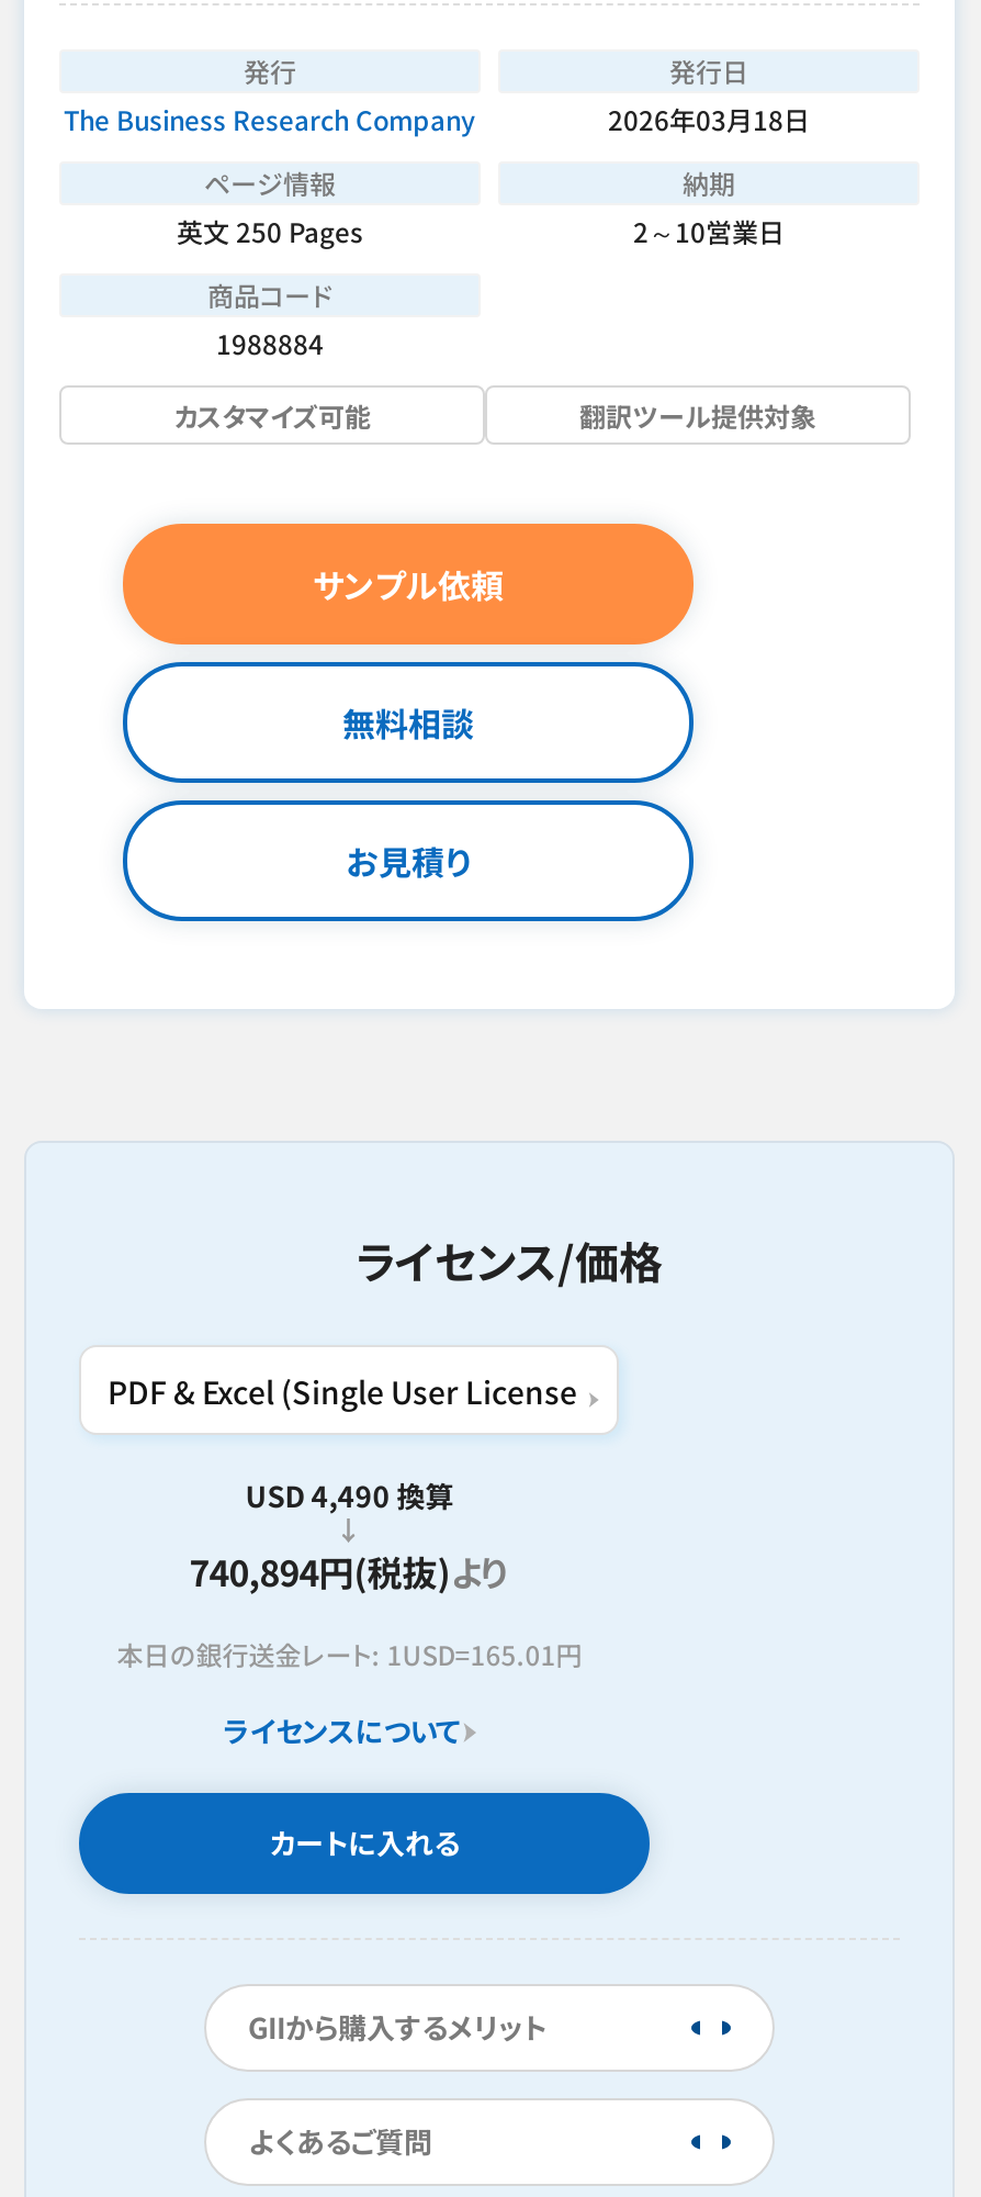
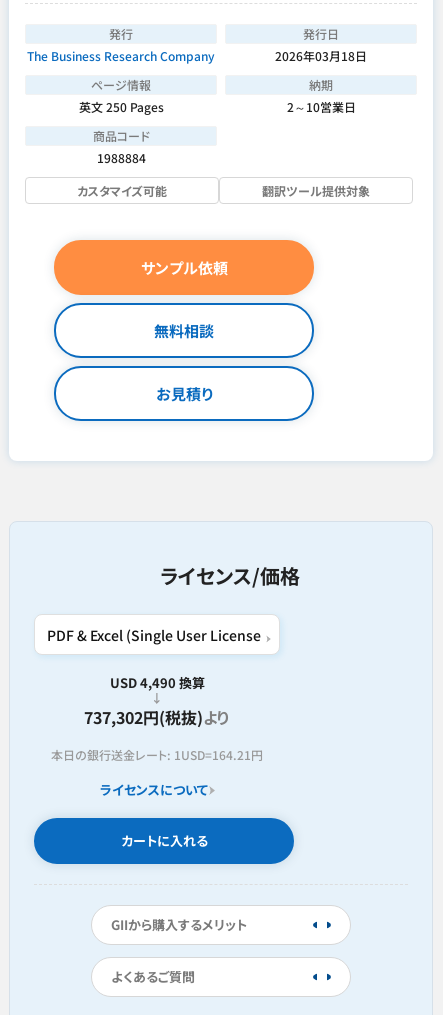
[189,1545,510,1598] 740,894円(税抜)より -> [84,705,230,729] 737,302円(税抜)より
[117,1635,582,1672] 本日の銀行送金レート: 1USD=165.01円 -> [51,746,263,763] 本日の銀行送金レート: 1USD=164.21円

